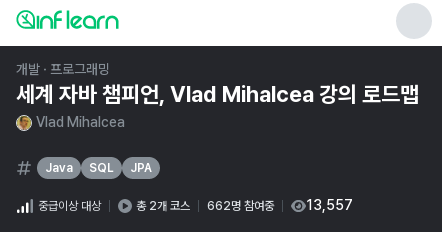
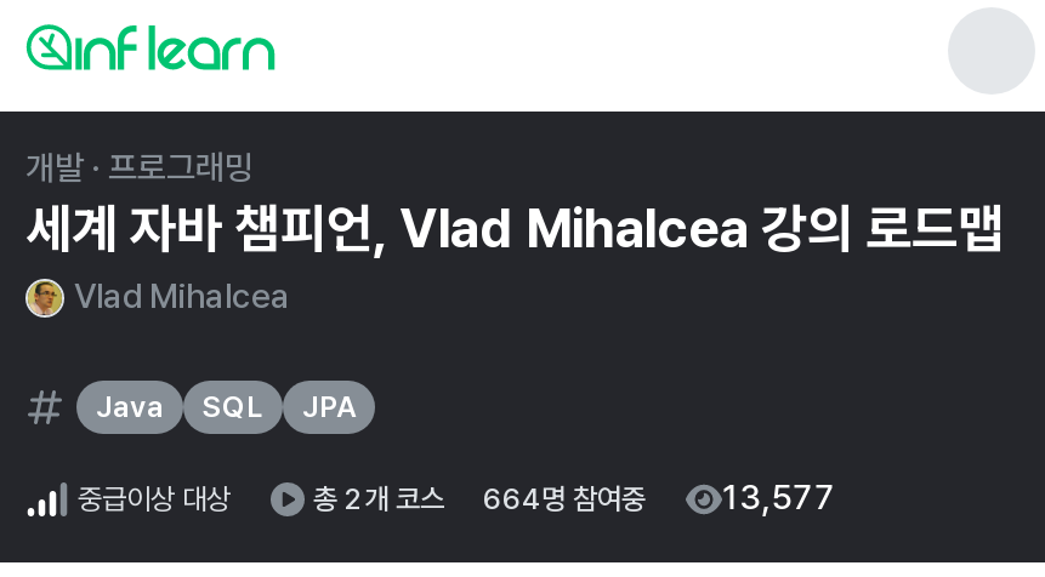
[135,198,273,212] 총 2 개 코스 662명 참여중 -> [313,481,646,515] 총 2 개 코스 664명 참여중
[306,197,353,213] 13,557 -> [723,478,837,516] 13,577

